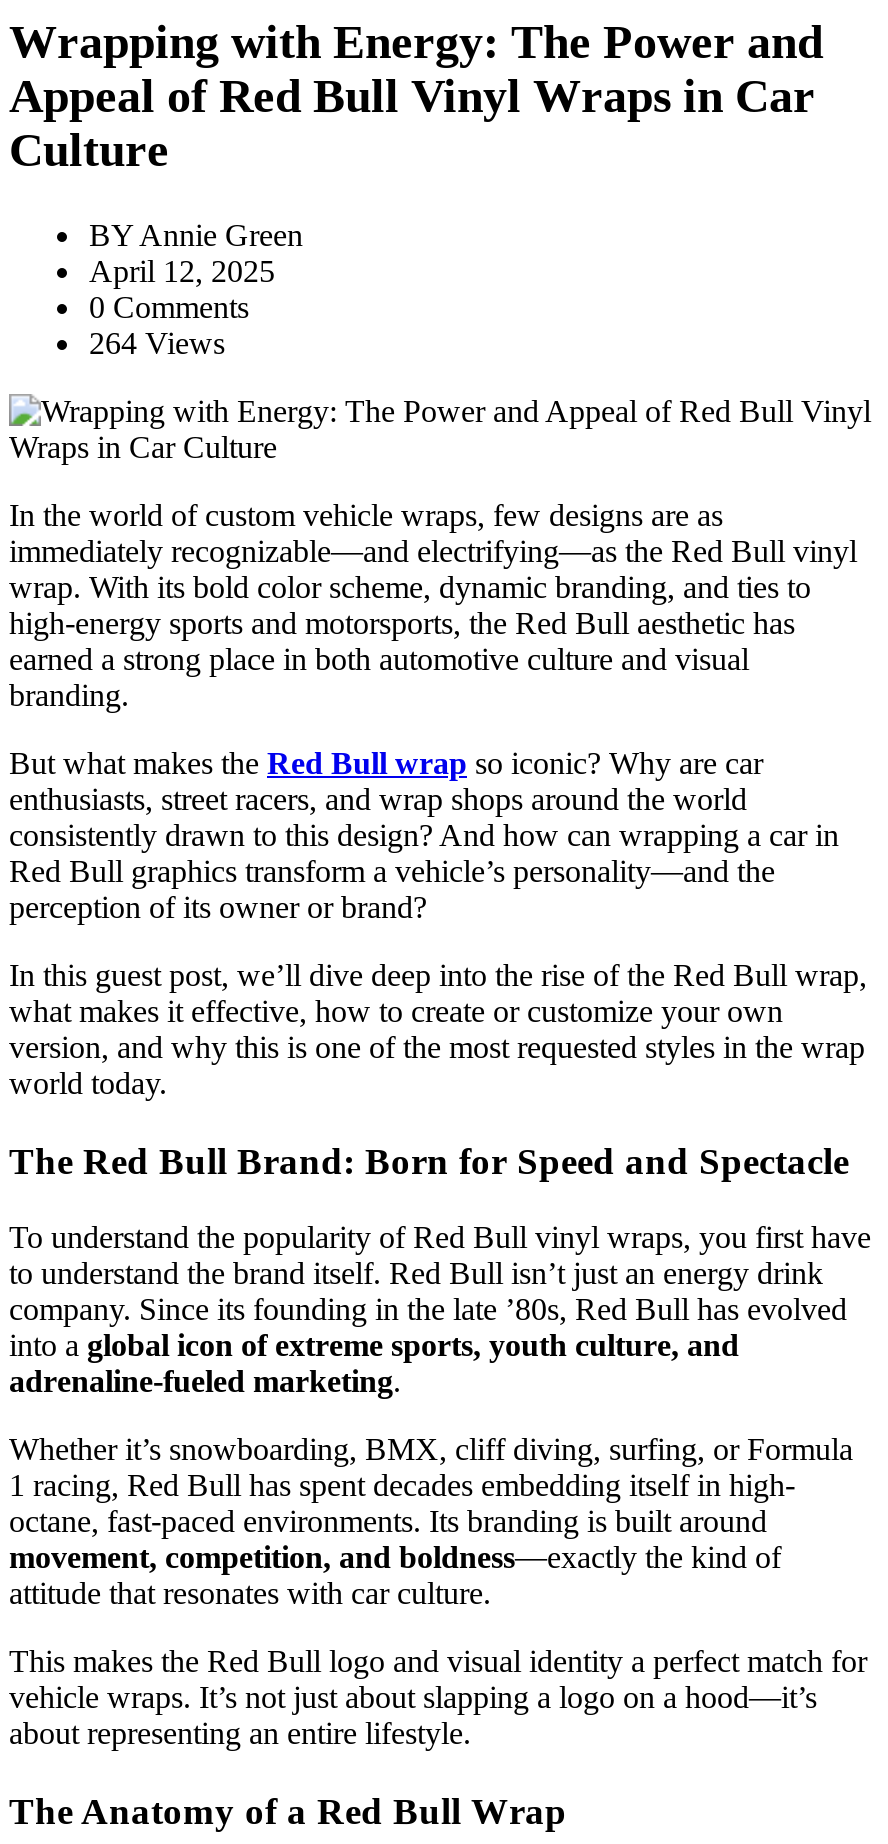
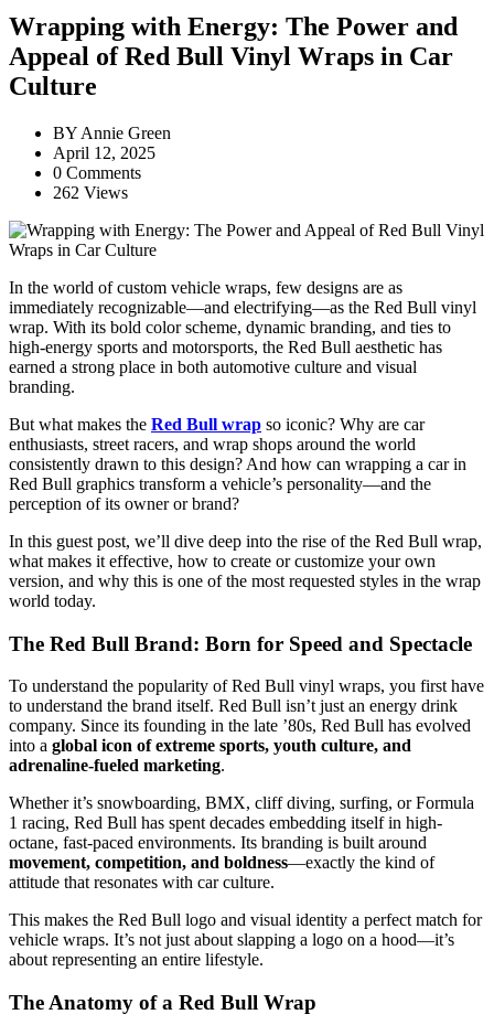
[89,326,225,360] 264 Views -> [53,183,128,202] 262 Views

